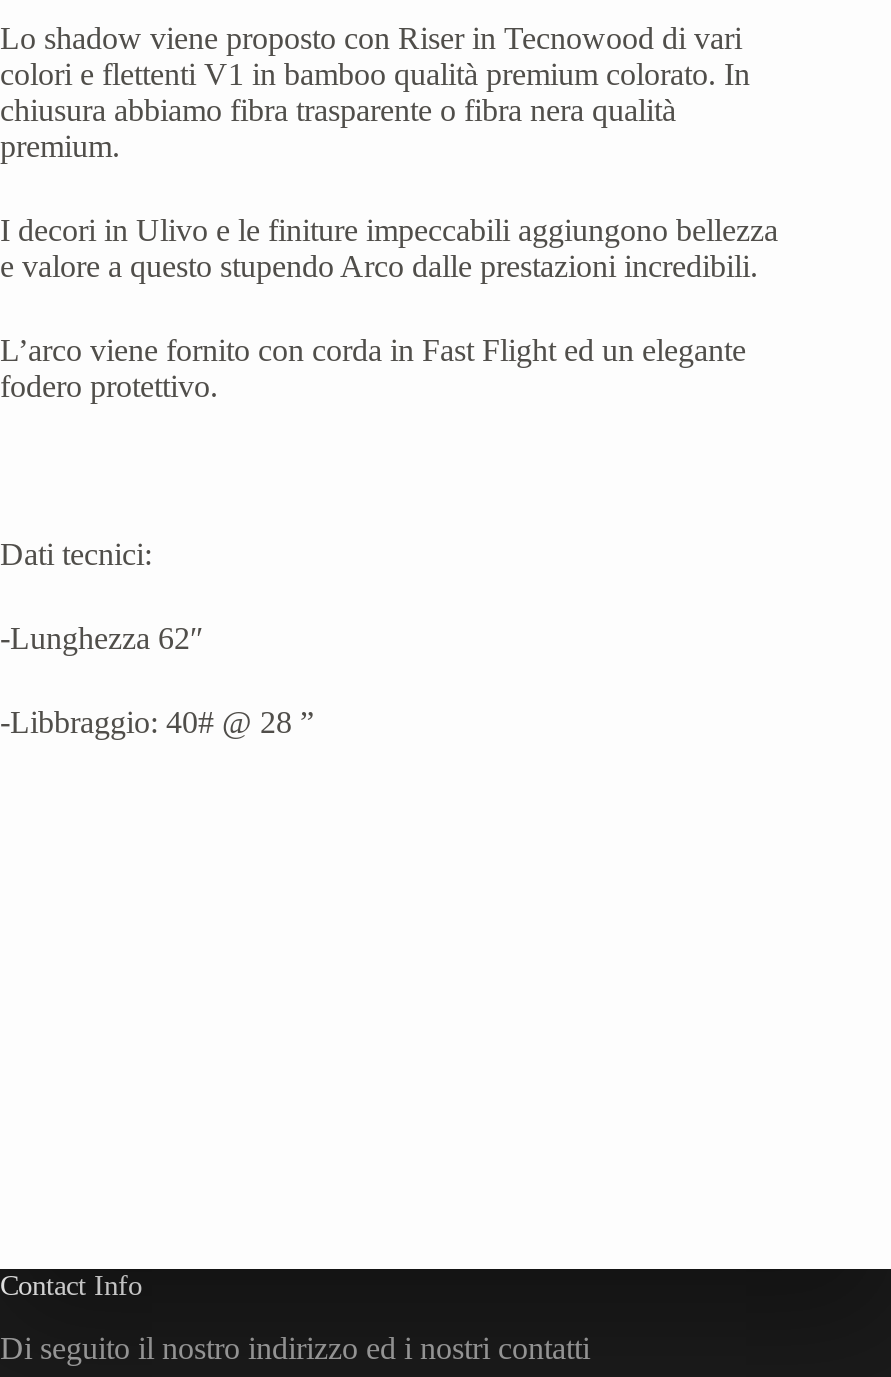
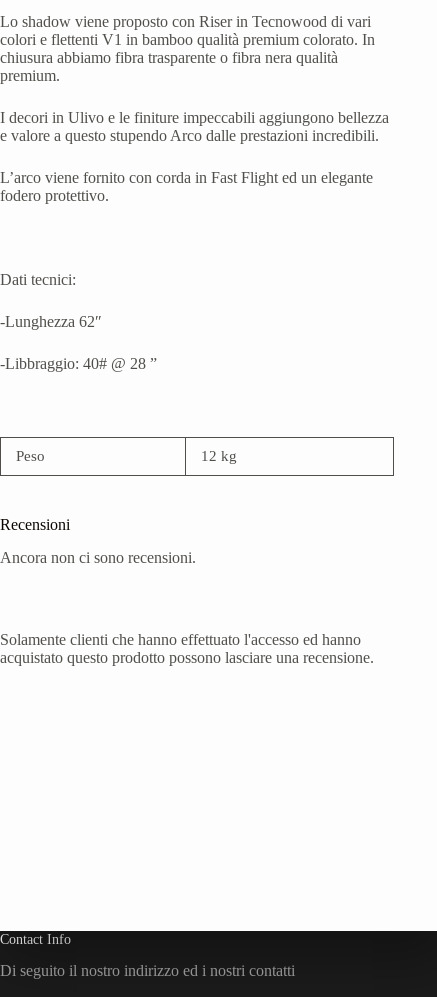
none -> [0,516,196,566] Recensioni | Ancora non ci sono recensioni.
none -> [0,631,374,666] Solamente clienti che hanno effettuato l'accesso ed hanno | acquistato questo prodotto possono lasciare una recensione.
none -> [16,448,237,464] Peso | 12 kg

